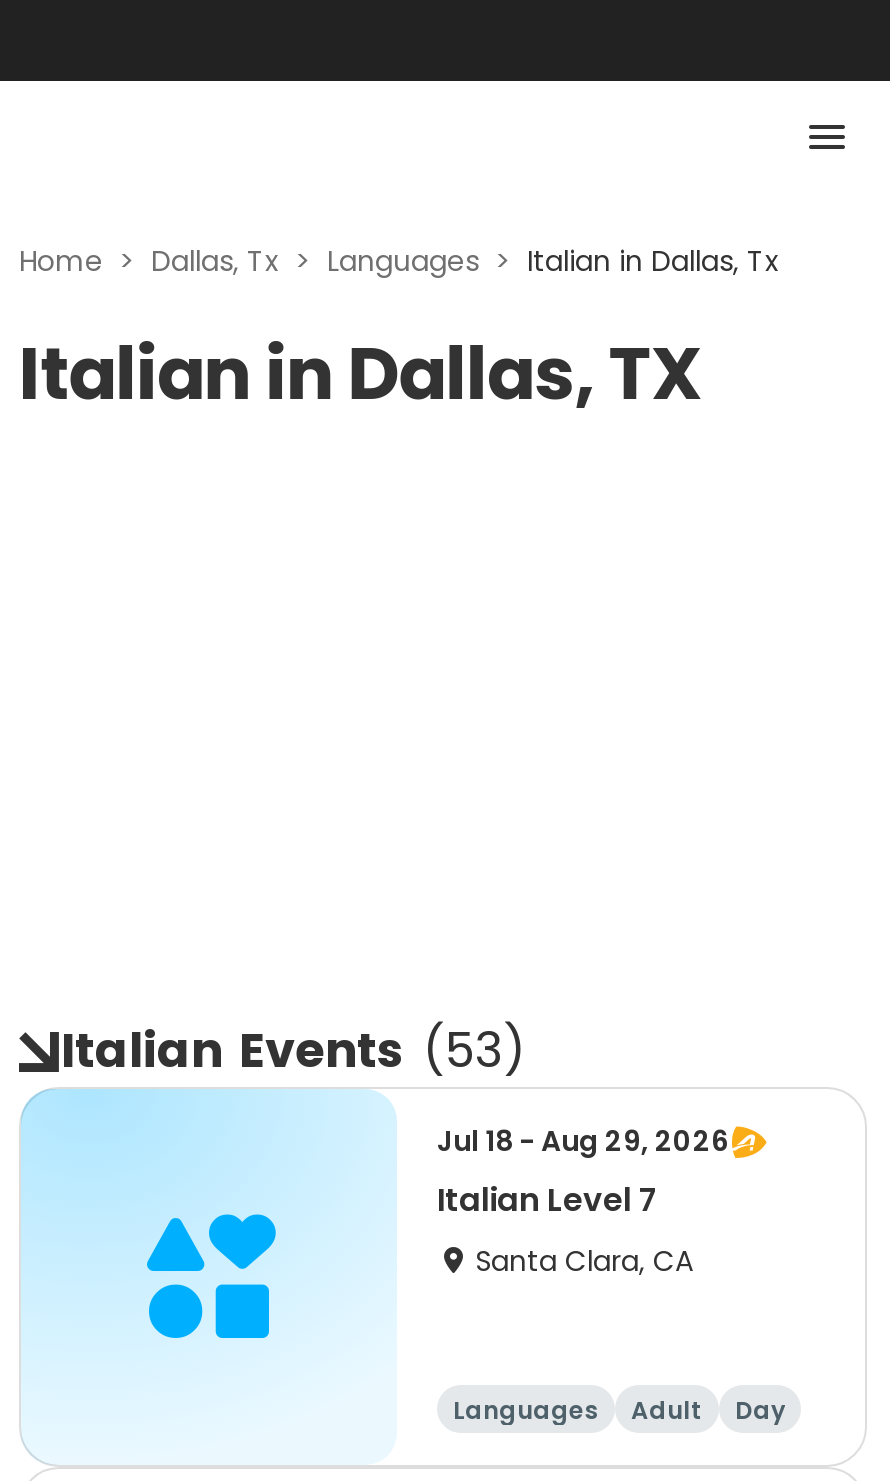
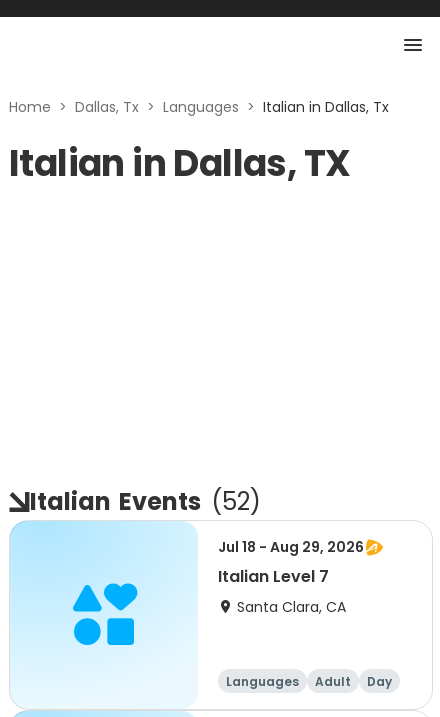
[61,1017,525,1083] Italian Events (53) -> [30,485,261,518] Italian Events (52)

